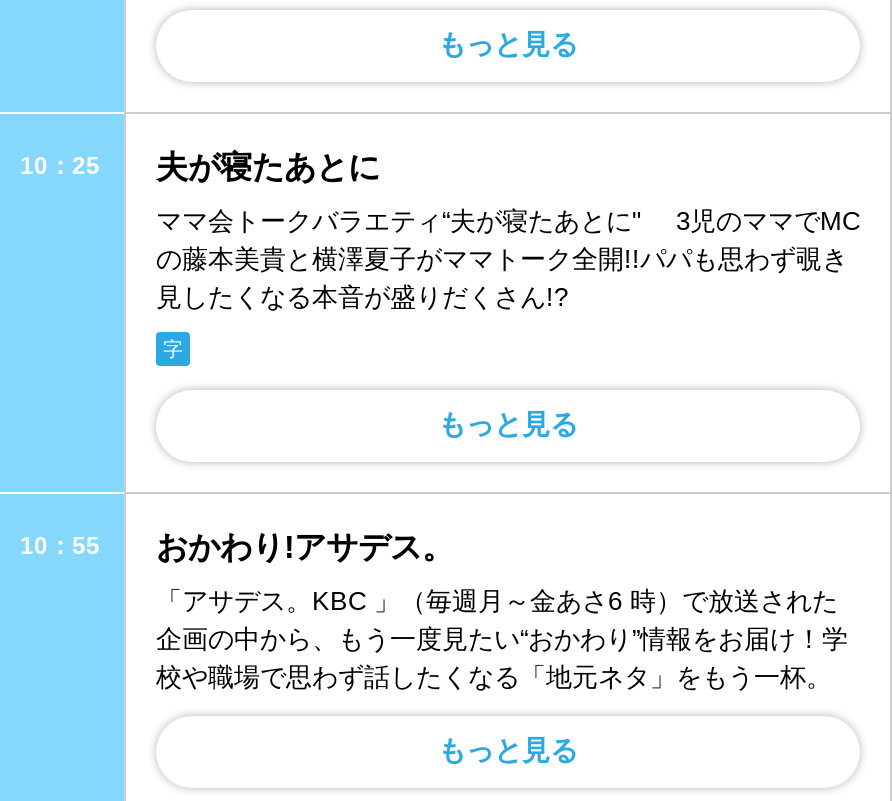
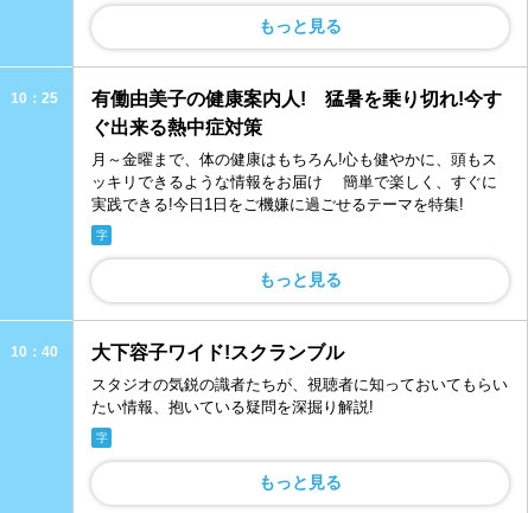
[156,150,380,184] 夫が寝たあとに -> [91,89,502,137] 有働由美子の健康案内人! 猛暑を乗り切れ!今す | ぐ出来る熱中症対策
[156,206,860,312] ママ会トークバラエティ“夫が寝たあとに" 3児のママでMC | の藤本美貴と横澤夏子がママトーク全開!!パパも思わず覗き | 見したくなる本音が盛りだくさん!? -> [91,150,497,213] 月～金曜まで、体の健康はもちろん!心も健やかに、頭もス | ッキリできるような情報をお届け 簡単で楽しく、すぐに | 実践できる!今日1日をご機嫌に過ごせるテーマを特集!
[20,530,848,692] 10：55 | おかわり!アサデス。 | 「アサデス。KBC 」（毎週月～金あさ6 時）で放送された | 企画の中から、もう一度見たい“おかわり”情報をお届け！学 | 校や職場で思わず話したくなる「地元ネタ」をもう一杯。 -> [11,342,508,444] 10：40 | 大下容子ワイド!スクランブル | スタジオの気鋭の識者たちが、視聴者に知っておいてもらい | たい情報、抱いている疑問を深掘り解説! | 字

